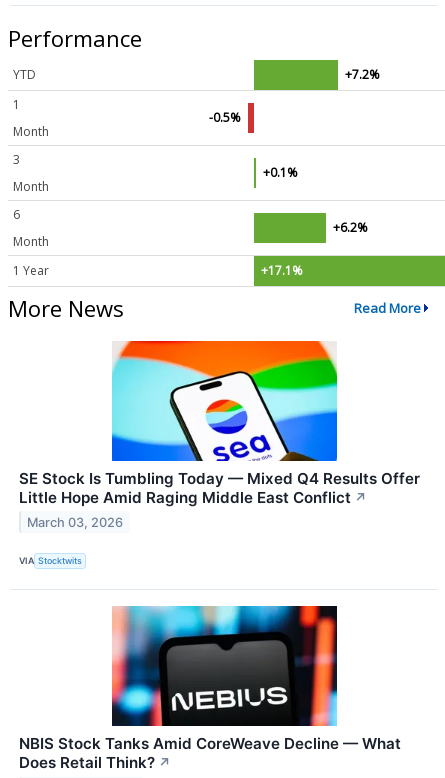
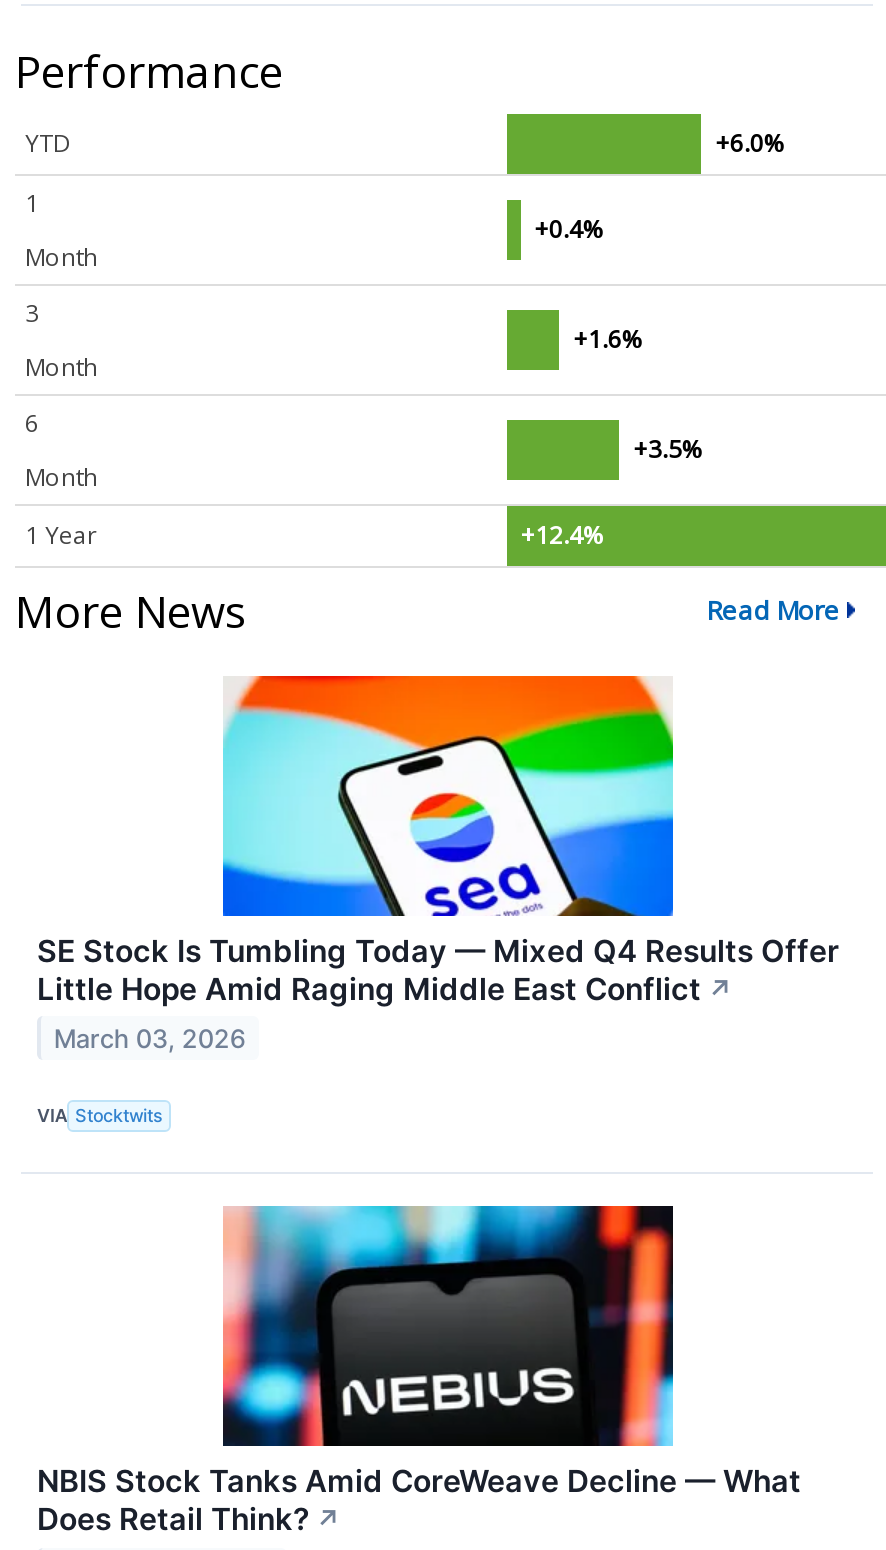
[345,66,380,83] +7.2% -> [716,126,786,160] +6.0%
[209,109,241,126] -0.5% -> [535,212,605,246] +0.4%
[263,164,298,181] +0.1% -> [574,322,644,356] +1.6%
[333,219,368,236] +6.2% -> [634,432,704,466] +3.5%
[261,262,303,279] +17.1% -> [521,518,605,552] +12.4%

